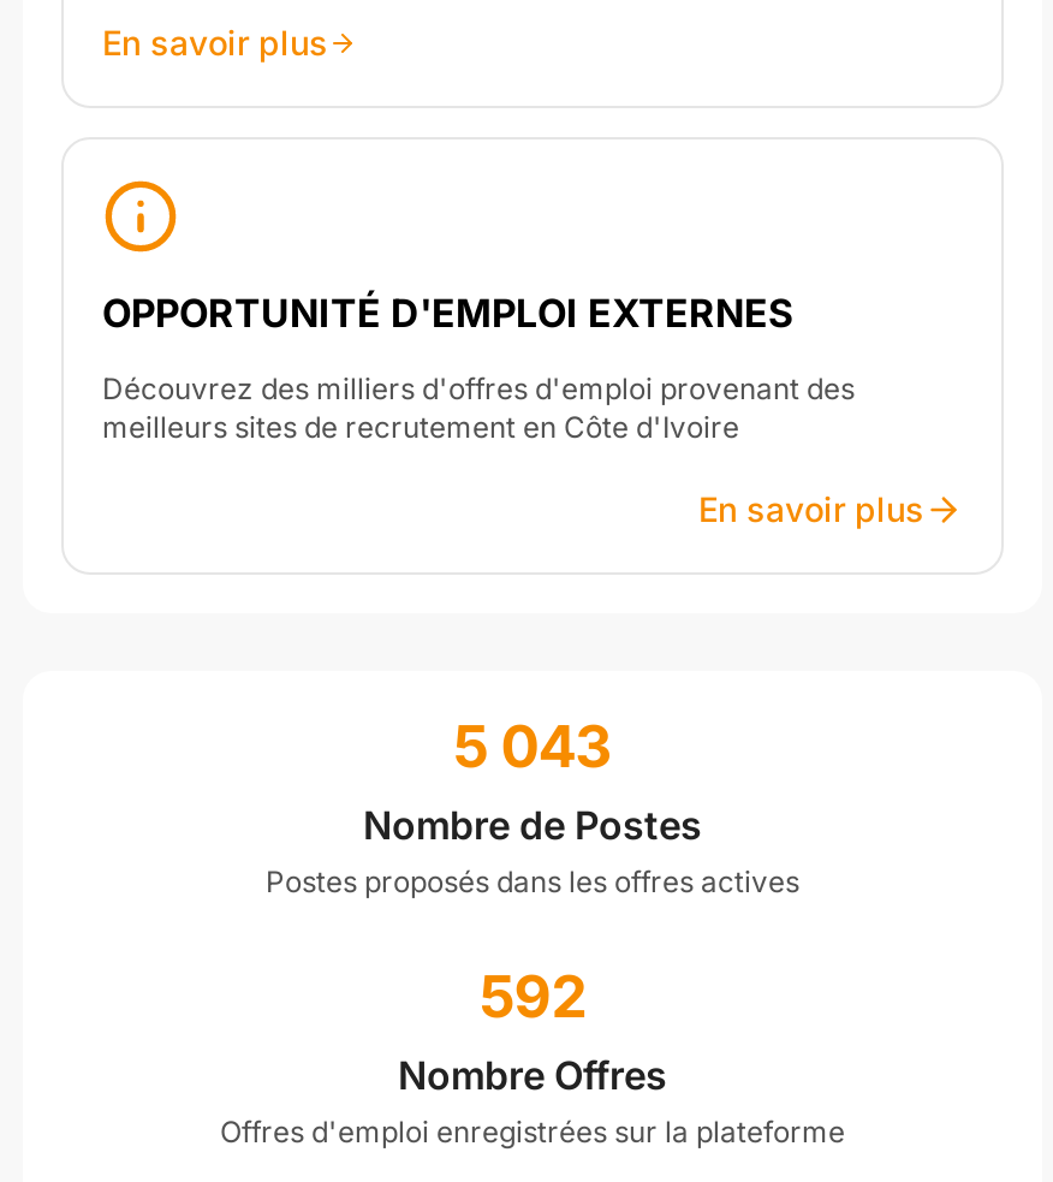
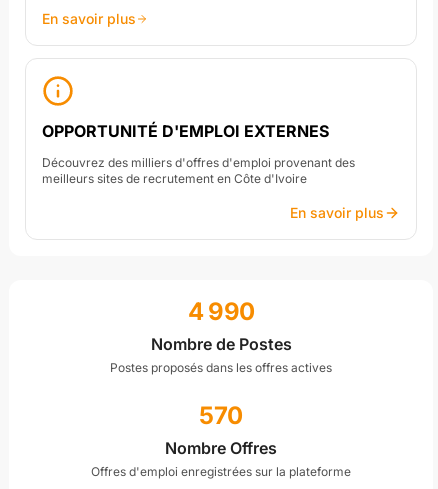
[453,712,612,782] 5 043 -> [187,297,254,326] 4 990
[479,962,586,1032] 592 -> [199,401,243,430] 570

